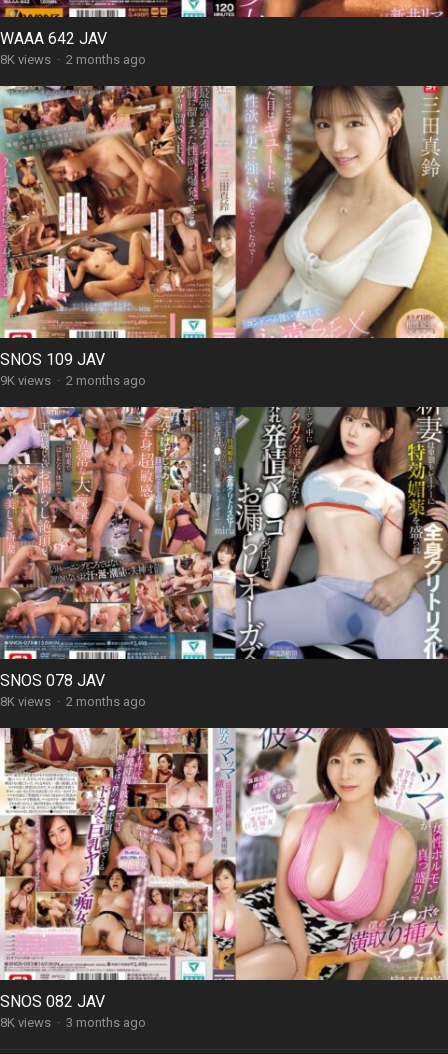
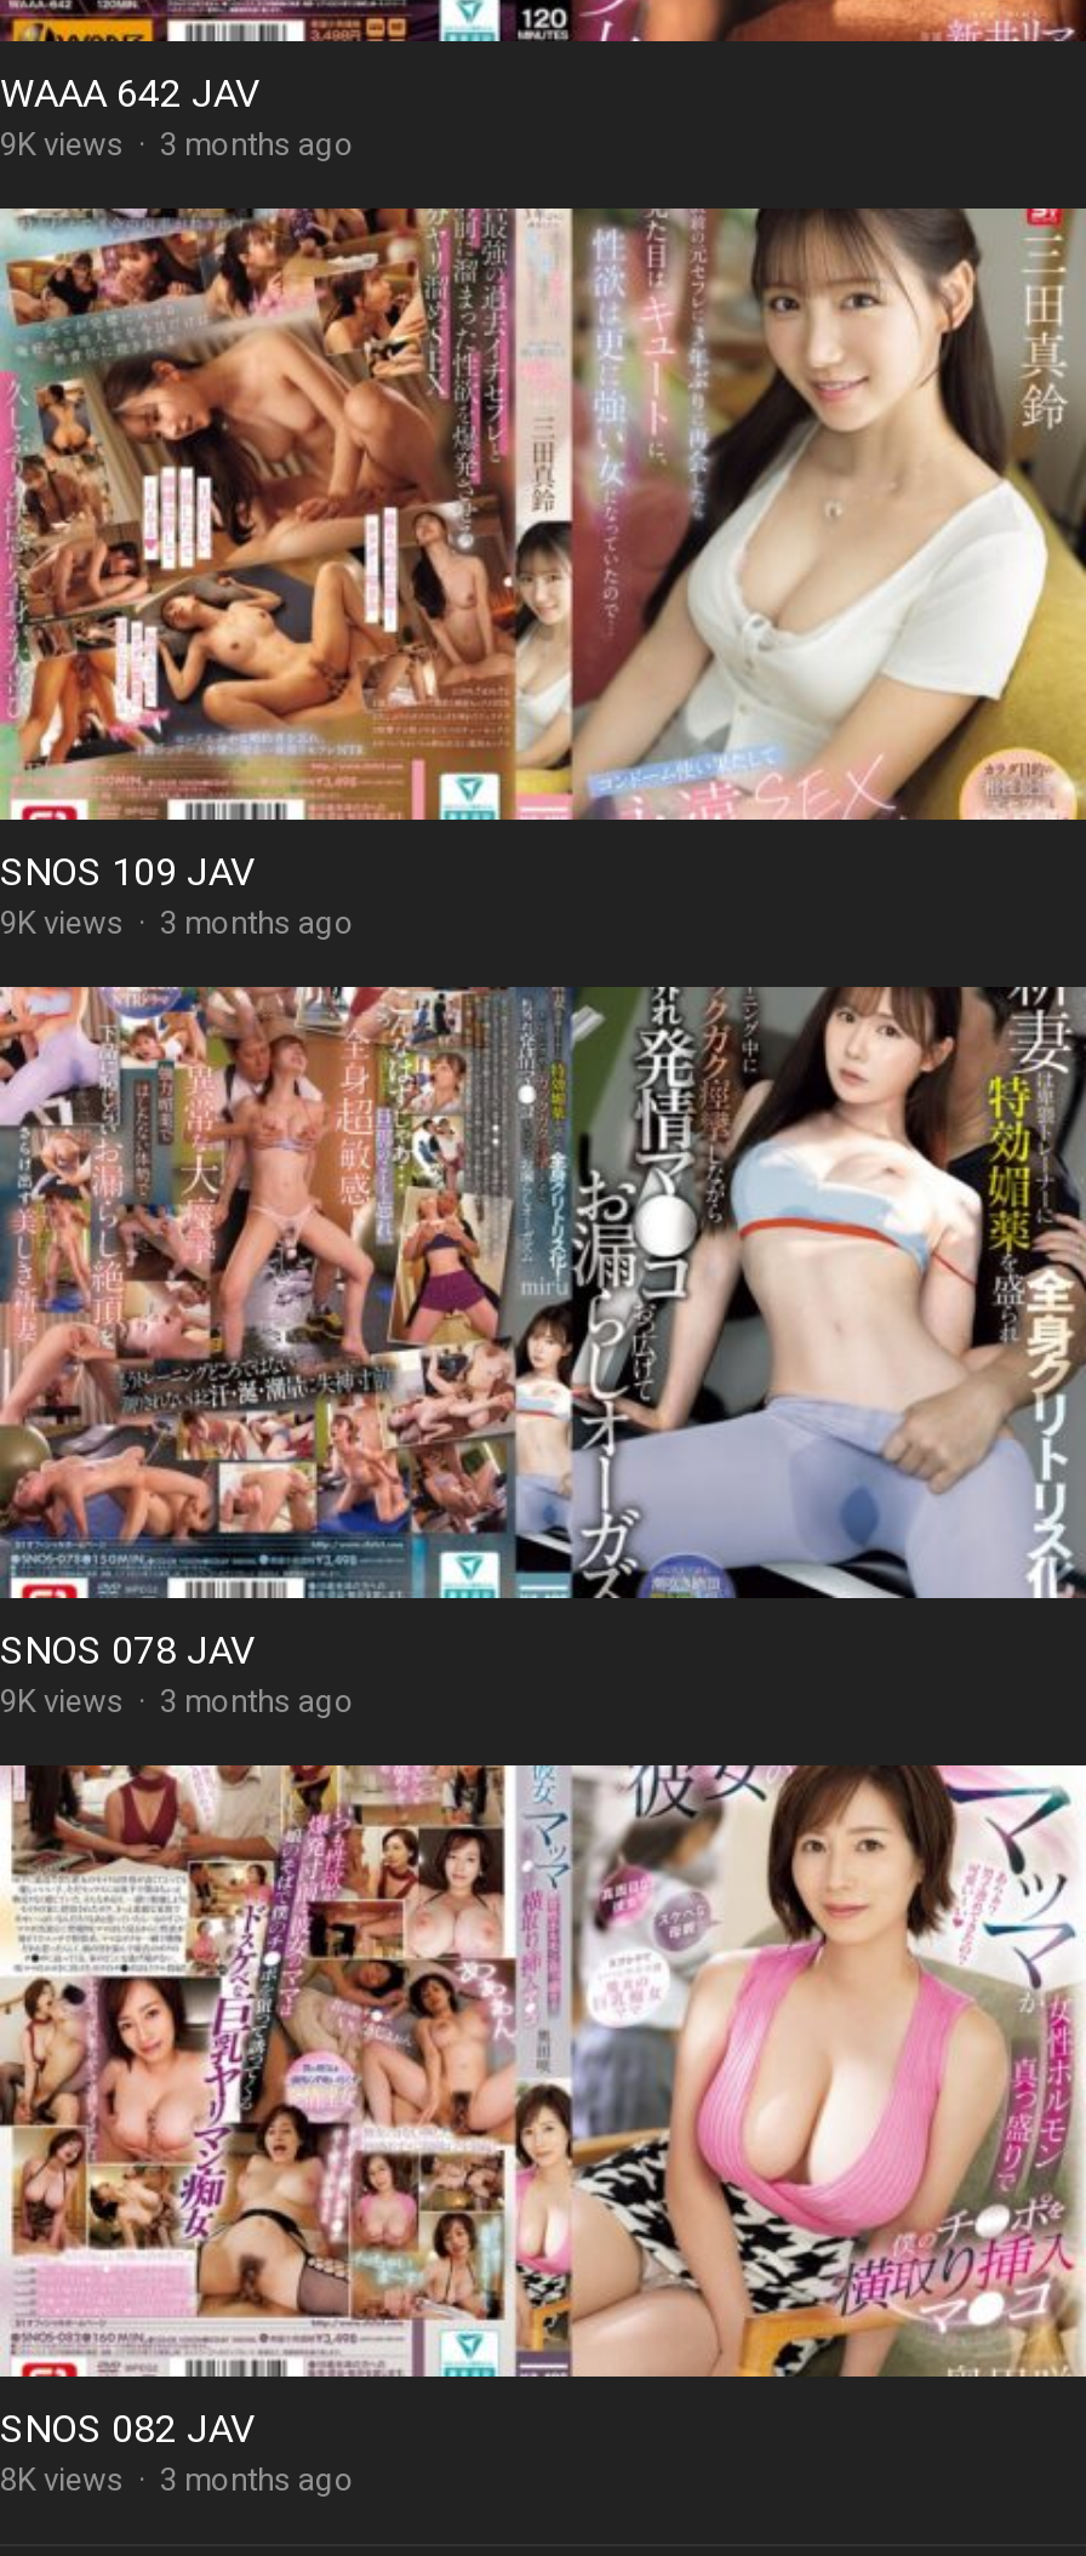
[0,52,146,67] 8K views · 2 months ago -> [0,127,354,163] 9K views · 3 months ago
[0,373,146,388] 9K views · 2 months ago -> [0,906,354,942] 9K views · 3 months ago
[0,694,146,709] 8K views · 2 months ago -> [0,1684,354,1720] 9K views · 3 months ago

